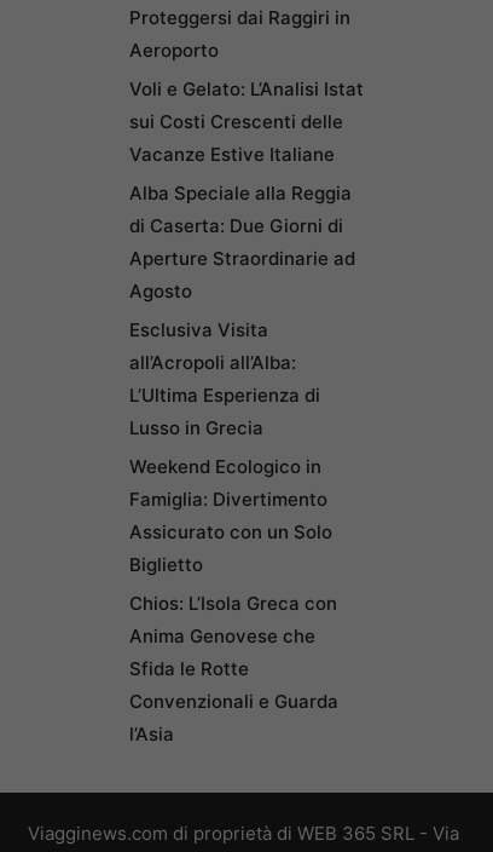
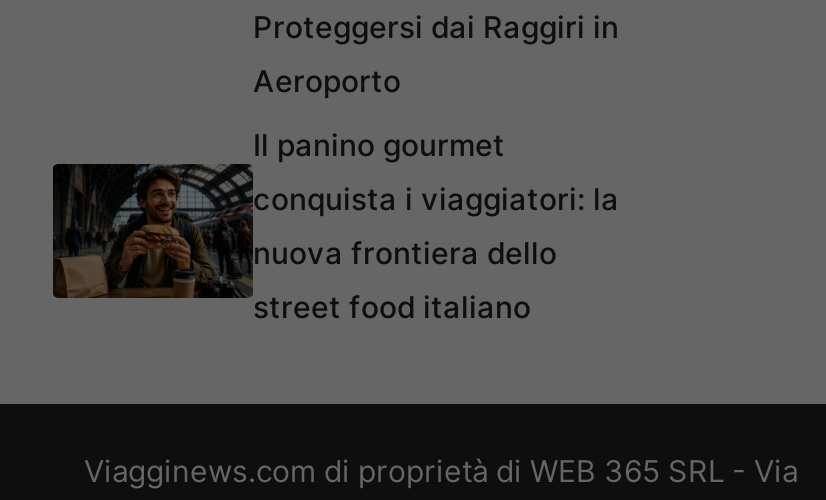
none -> [51,161,225,301] [image]
[129,77,364,745] Voli e Gelato: L’Analisi Istat | sui Costi Crescenti delle | Vacanze Estive Italiane | Alba Speciale alla Reggia | di Caserta: Due Giorni di | Aperture Straordinarie ad | Agosto | Esclusiva Visita | all’Acropoli all’Alba: | L’Ultima Esperienza di | Lusso in Grecia | Weekend Ecologico in | Famiglia: Divertimento | Assicurato con un Solo | Biglietto | Chios: L’Isola Greca con | Anima Genovese che | Sfida le Rotte | Convenzionali e Guarda | l’Asia -> [253,126,619,326] Il panino gourmet | conquista i viaggiatori: la | nuova frontiera dello | street food italiano

